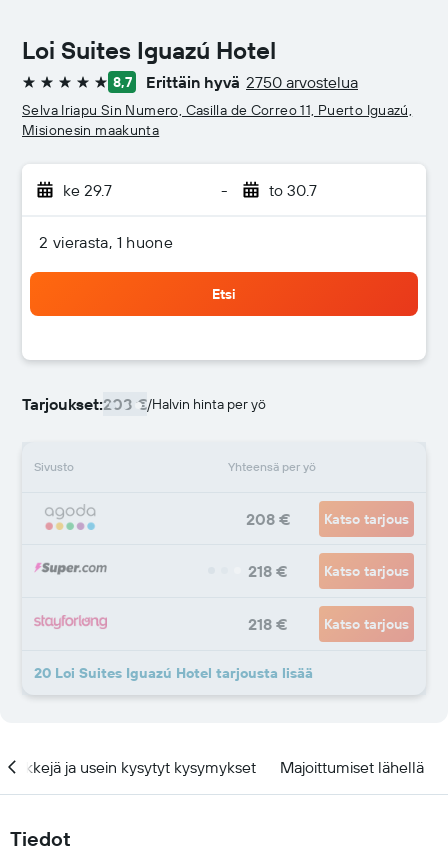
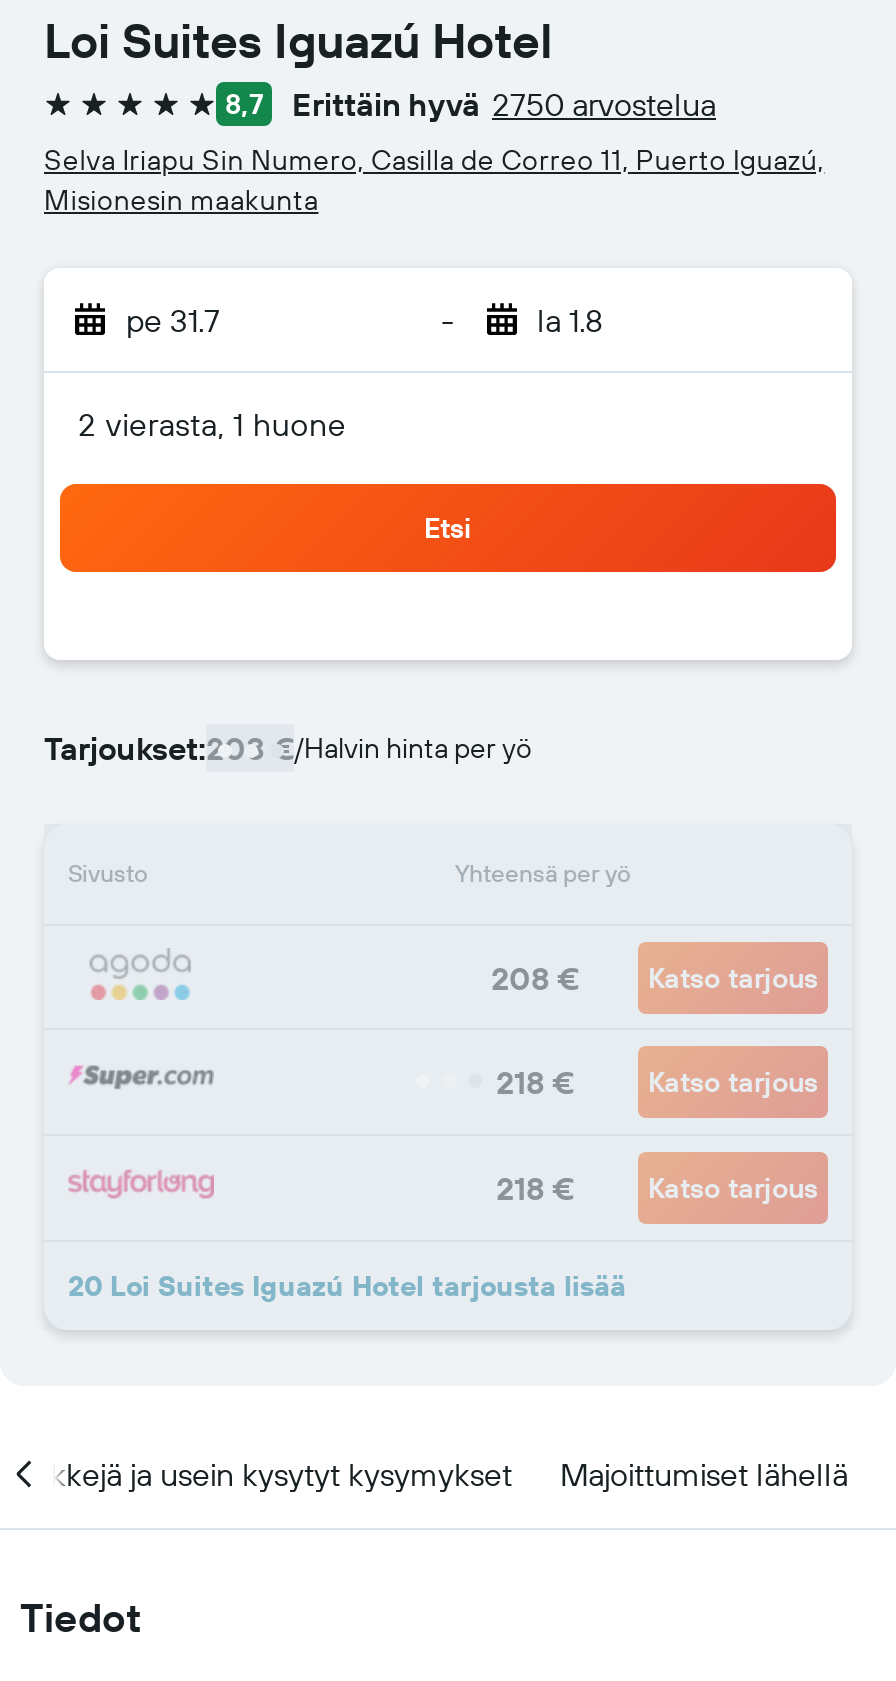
[63,180,112,200] ke 29.7 -> [126,300,220,340] pe 31.7
[268,180,316,200] to 30.7 -> [537,300,603,340] la 1.8

